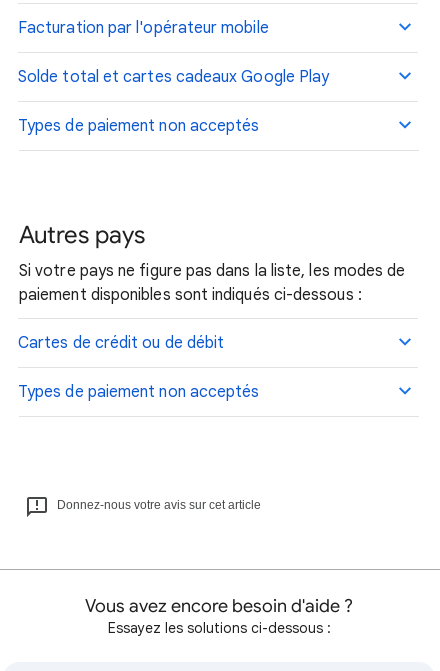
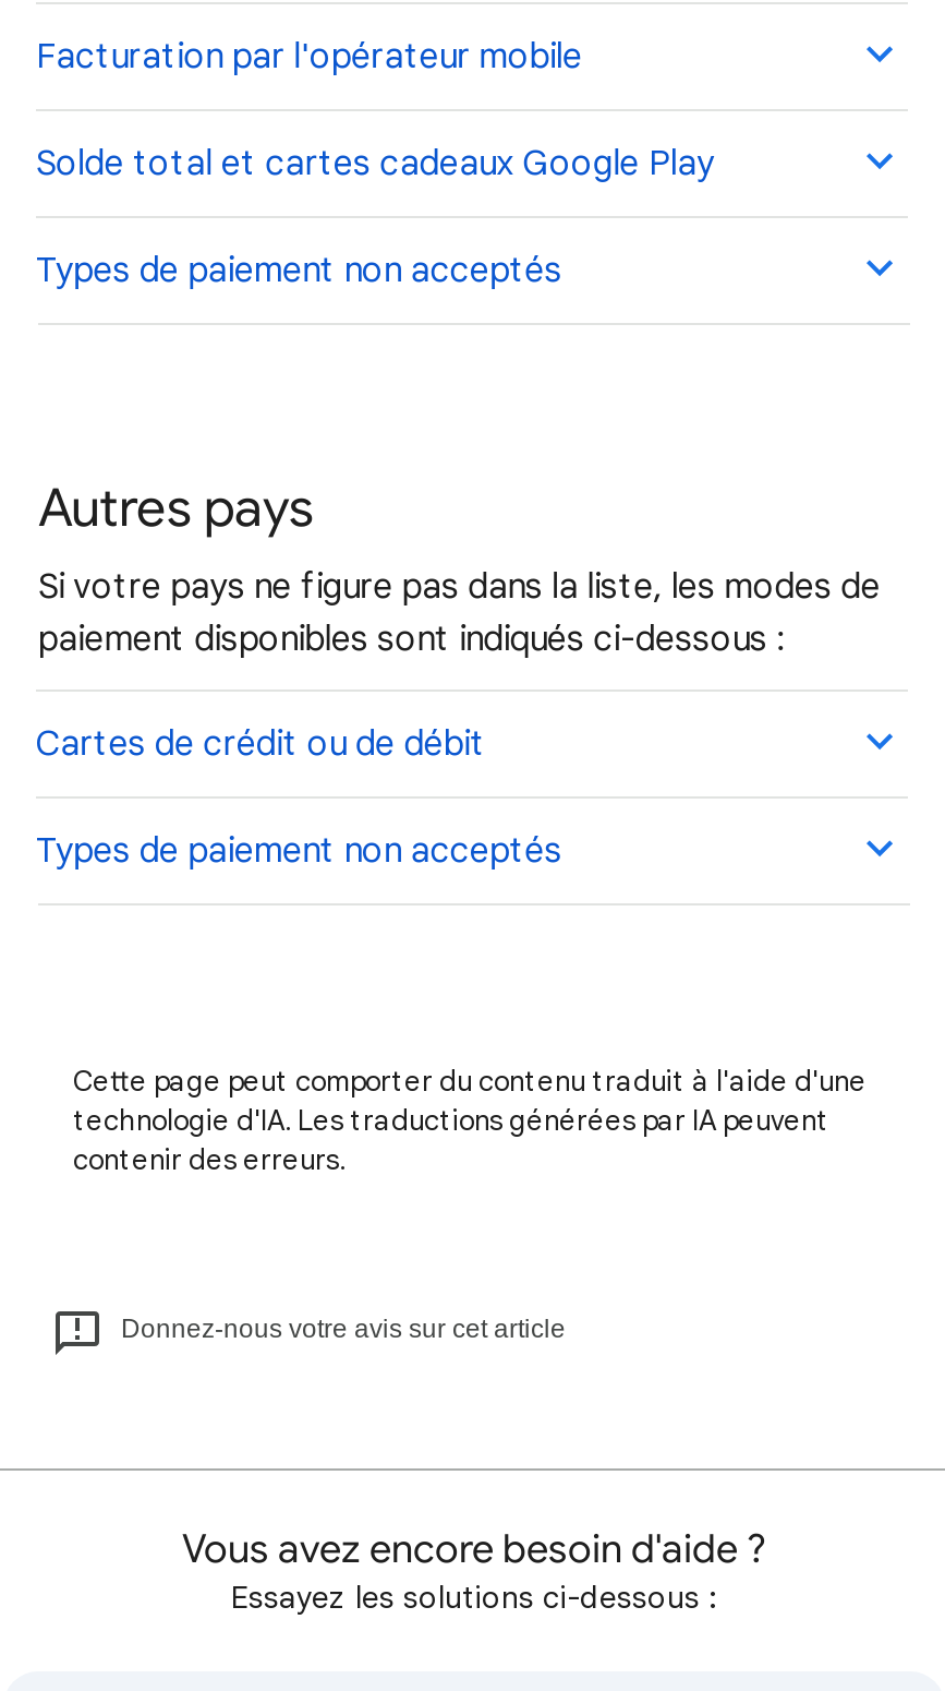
none -> [73,1063,867,1179] Cette page peut comporter du contenu traduit à l'aide d'une | technologie d'IA. Les traductions générées par IA peuvent | contenir des erreurs.

